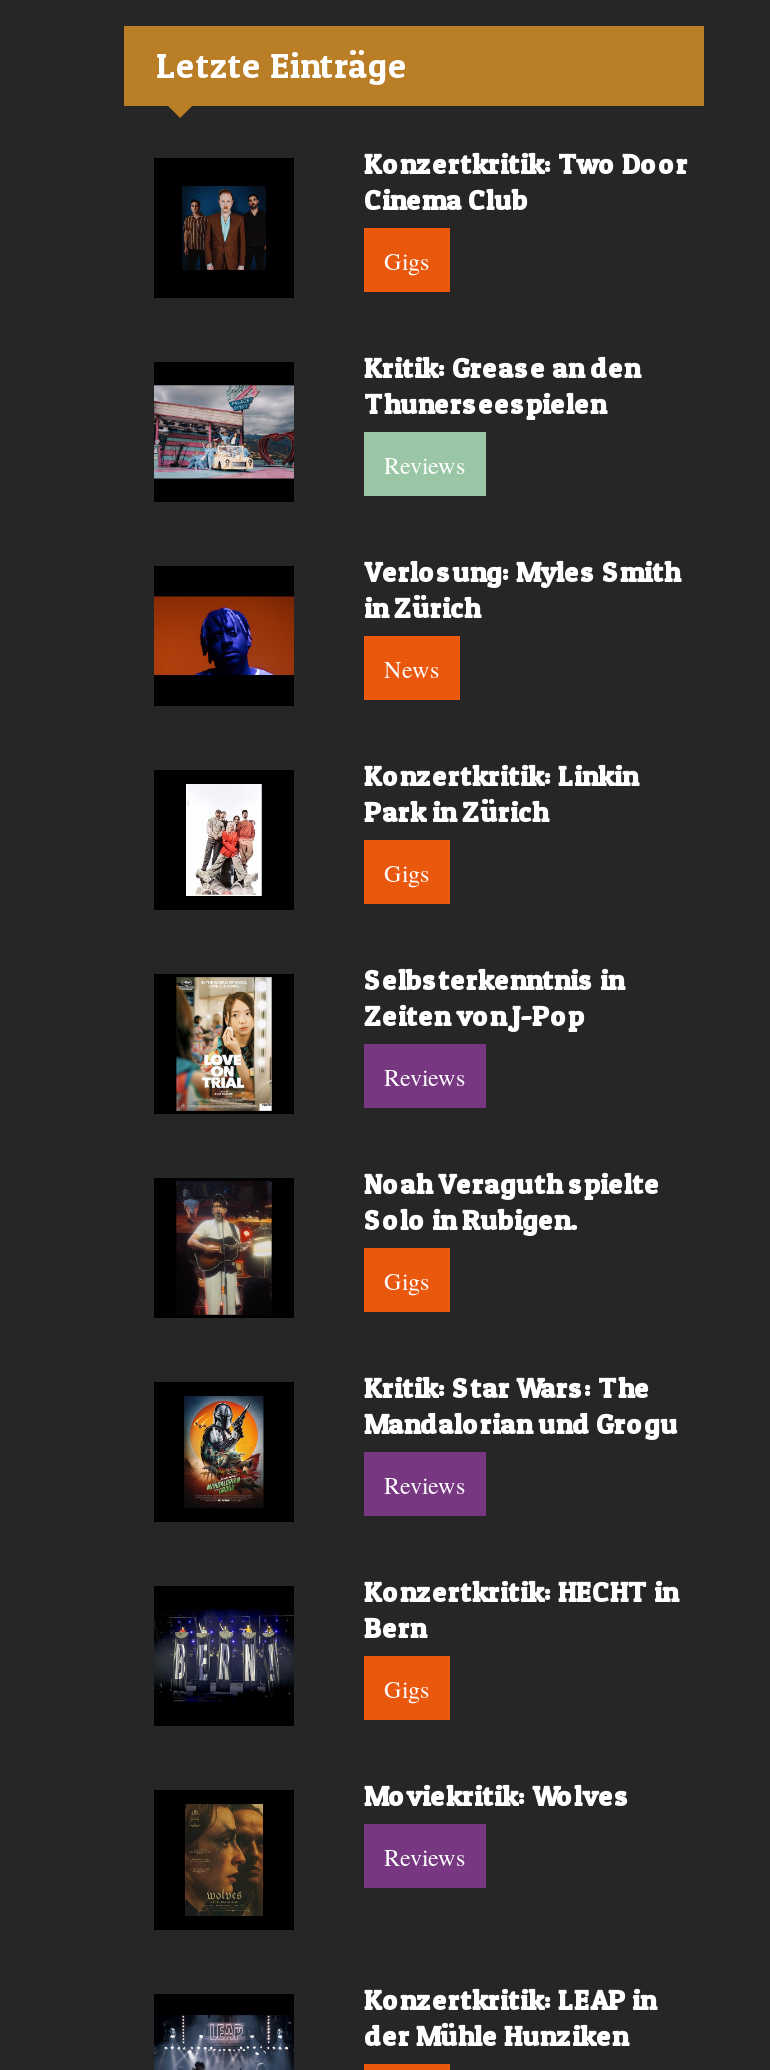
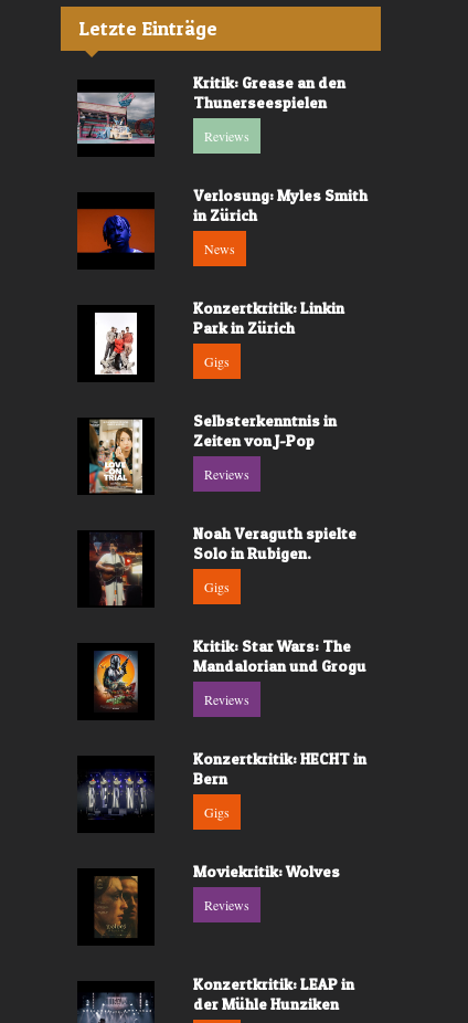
[154,147,688,277] [image] | Konzertkritik: Two Door | Cinema Club | Gigs -> none

